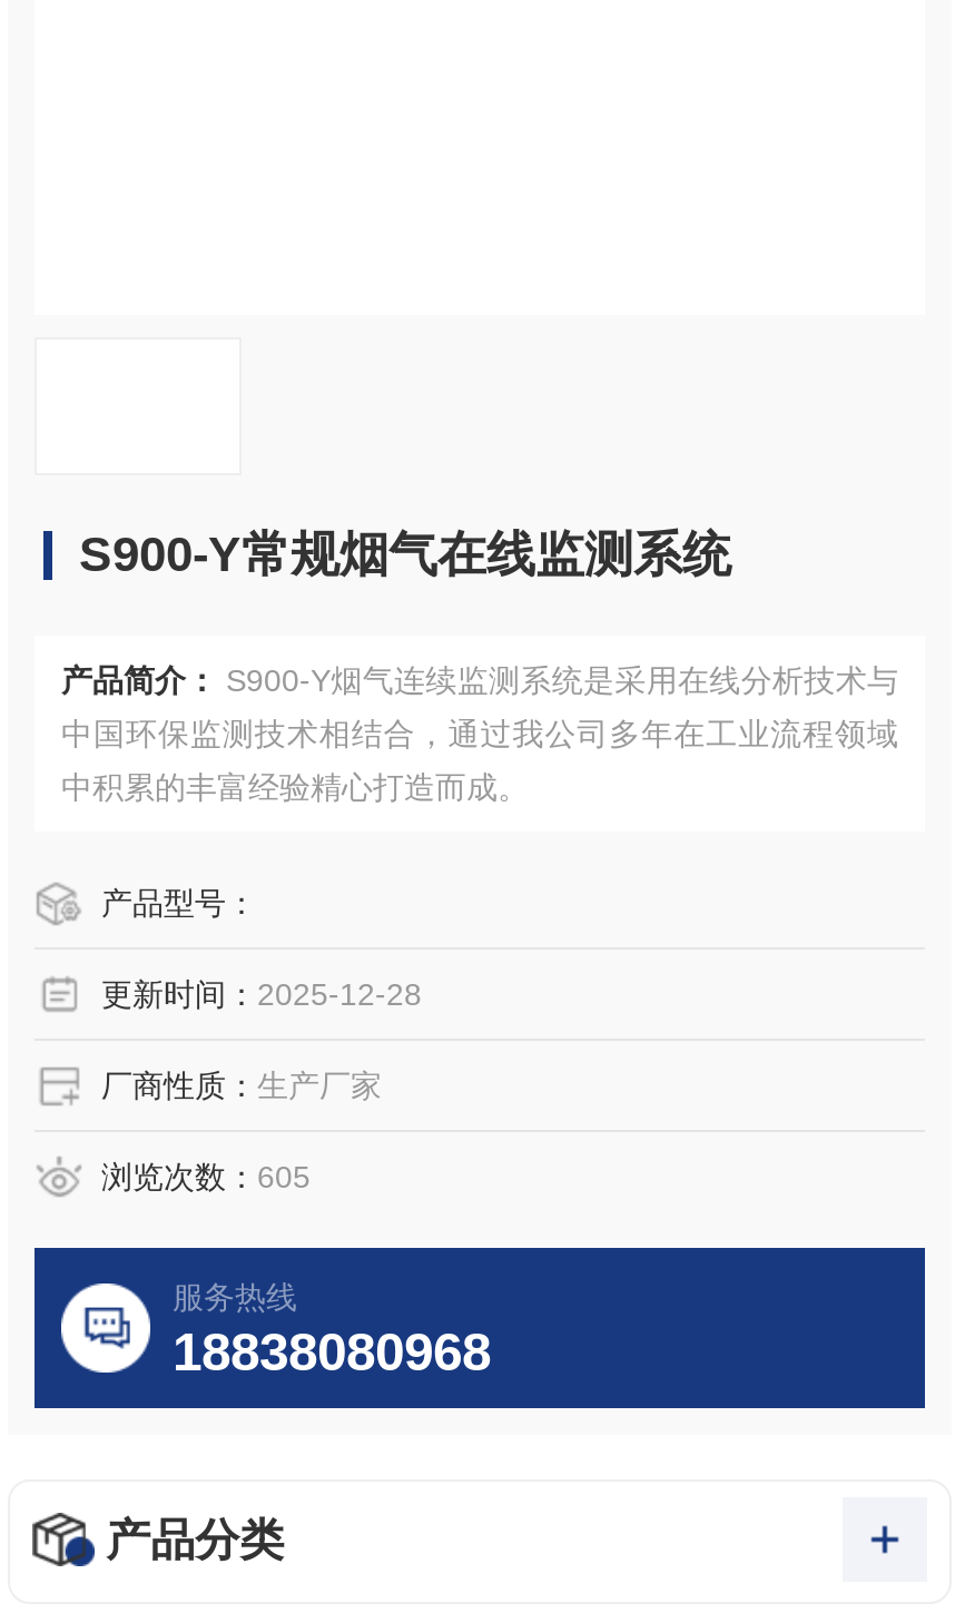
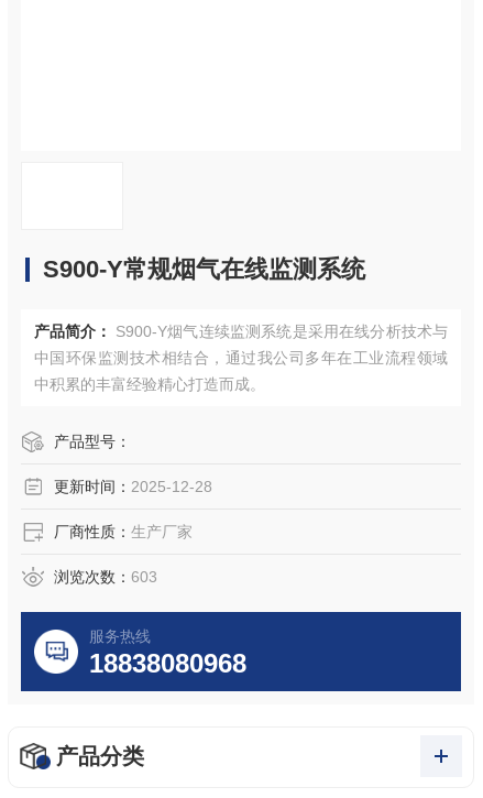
[101,1159,311,1194] 浏览次数：605 -> [54,568,157,586] 浏览次数：603

